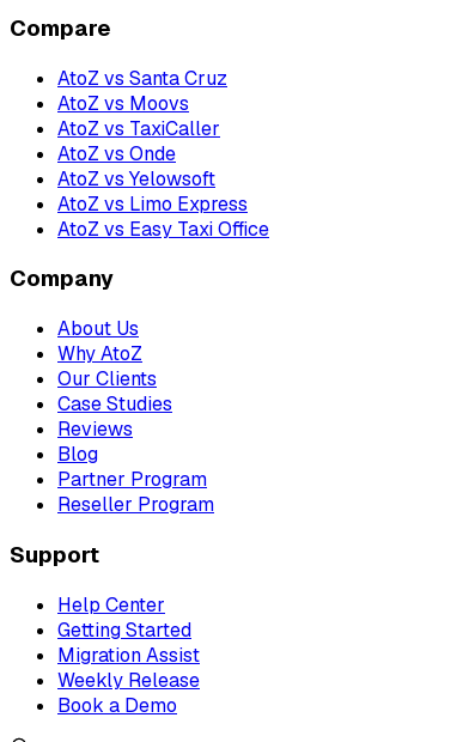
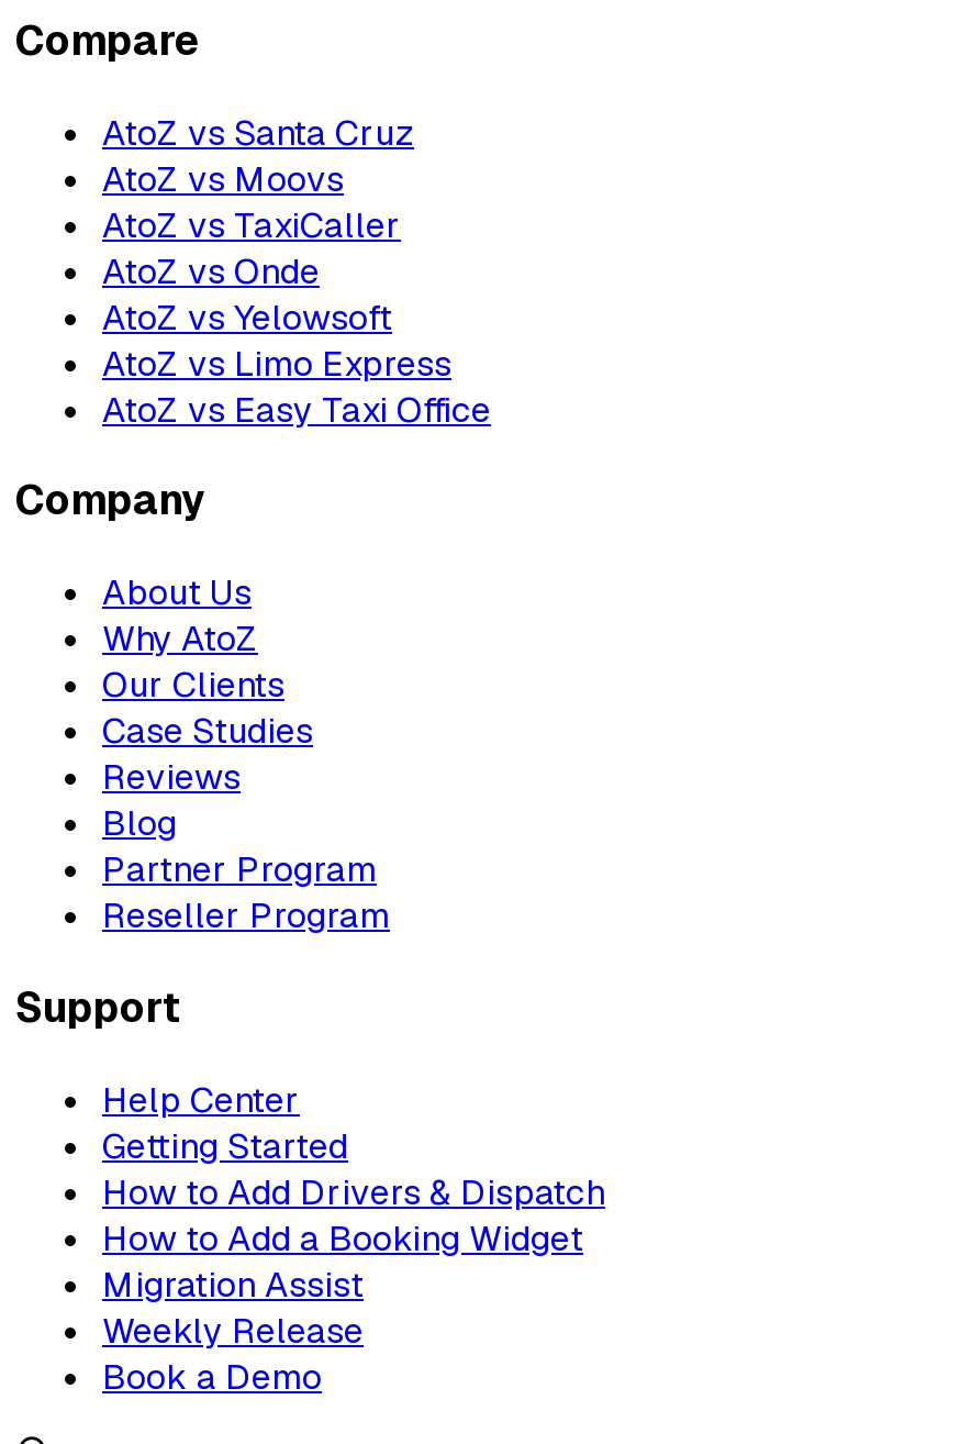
none -> [102,1168,605,1261] How to Add Drivers & Dispatch | How to Add a Booking Widget

